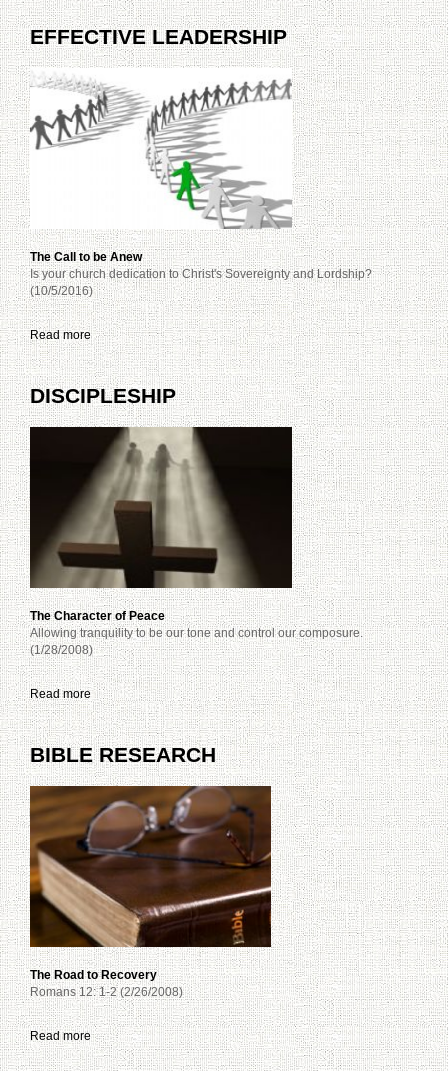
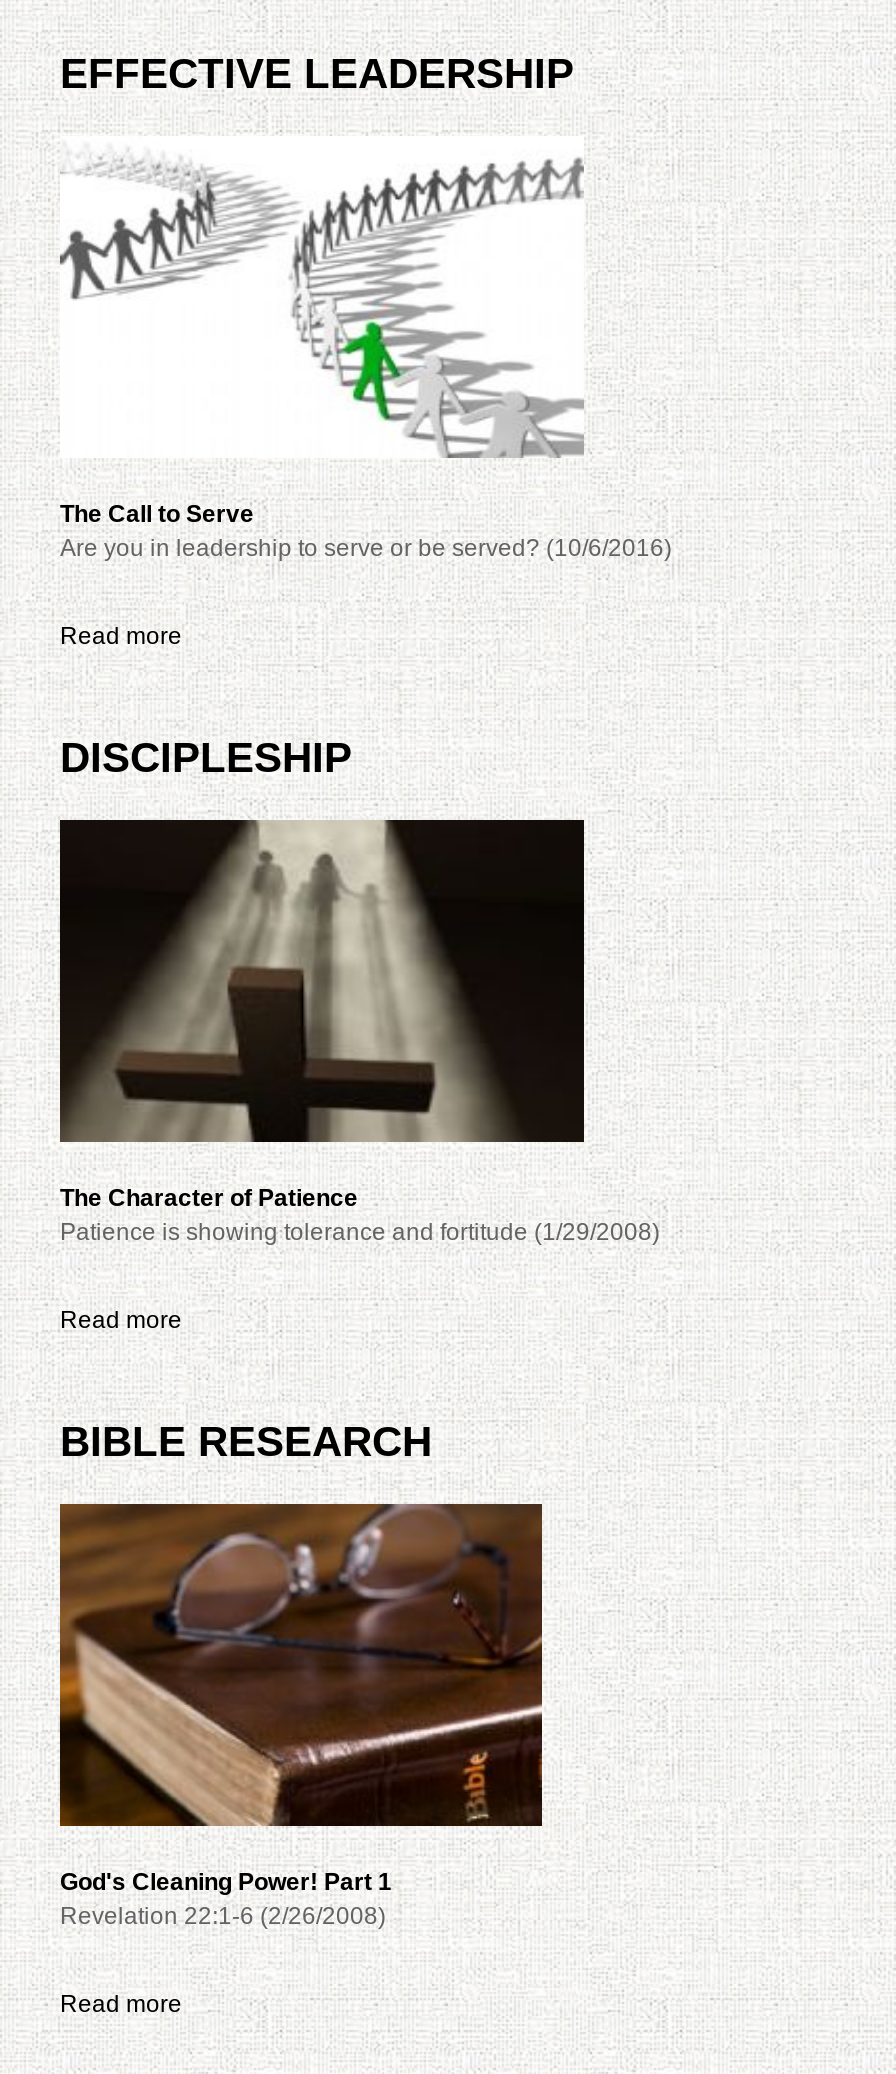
[30,250,372,298] The Call to be Anew | Is your church dedication to Christ's Sovereignty and Lordship? | (10/5/2016) -> [60,500,672,562] The Call to Serve | Are you in leadership to serve or be served? (10/6/2016)
[30,609,363,657] The Character of Peace | Allowing tranquility to be our tone and control our composure. | (1/28/2008) -> [60,1184,660,1246] The Character of Patience | Patience is showing tolerance and fortitude (1/29/2008)
[30,968,183,999] The Road to Recovery | Romans 12: 1-2 (2/26/2008) -> [60,1868,392,1930] God's Cleaning Power! Part 1 | Revelation 22:1-6 (2/26/2008)

